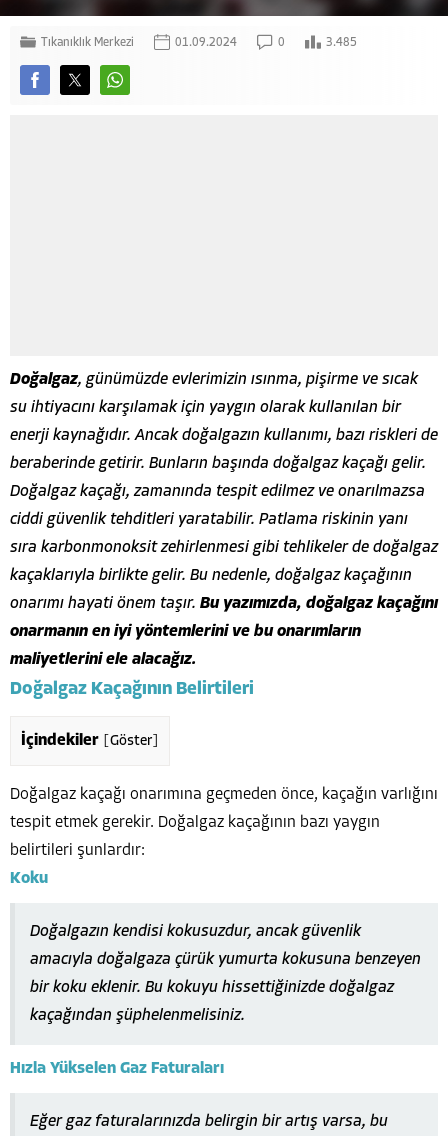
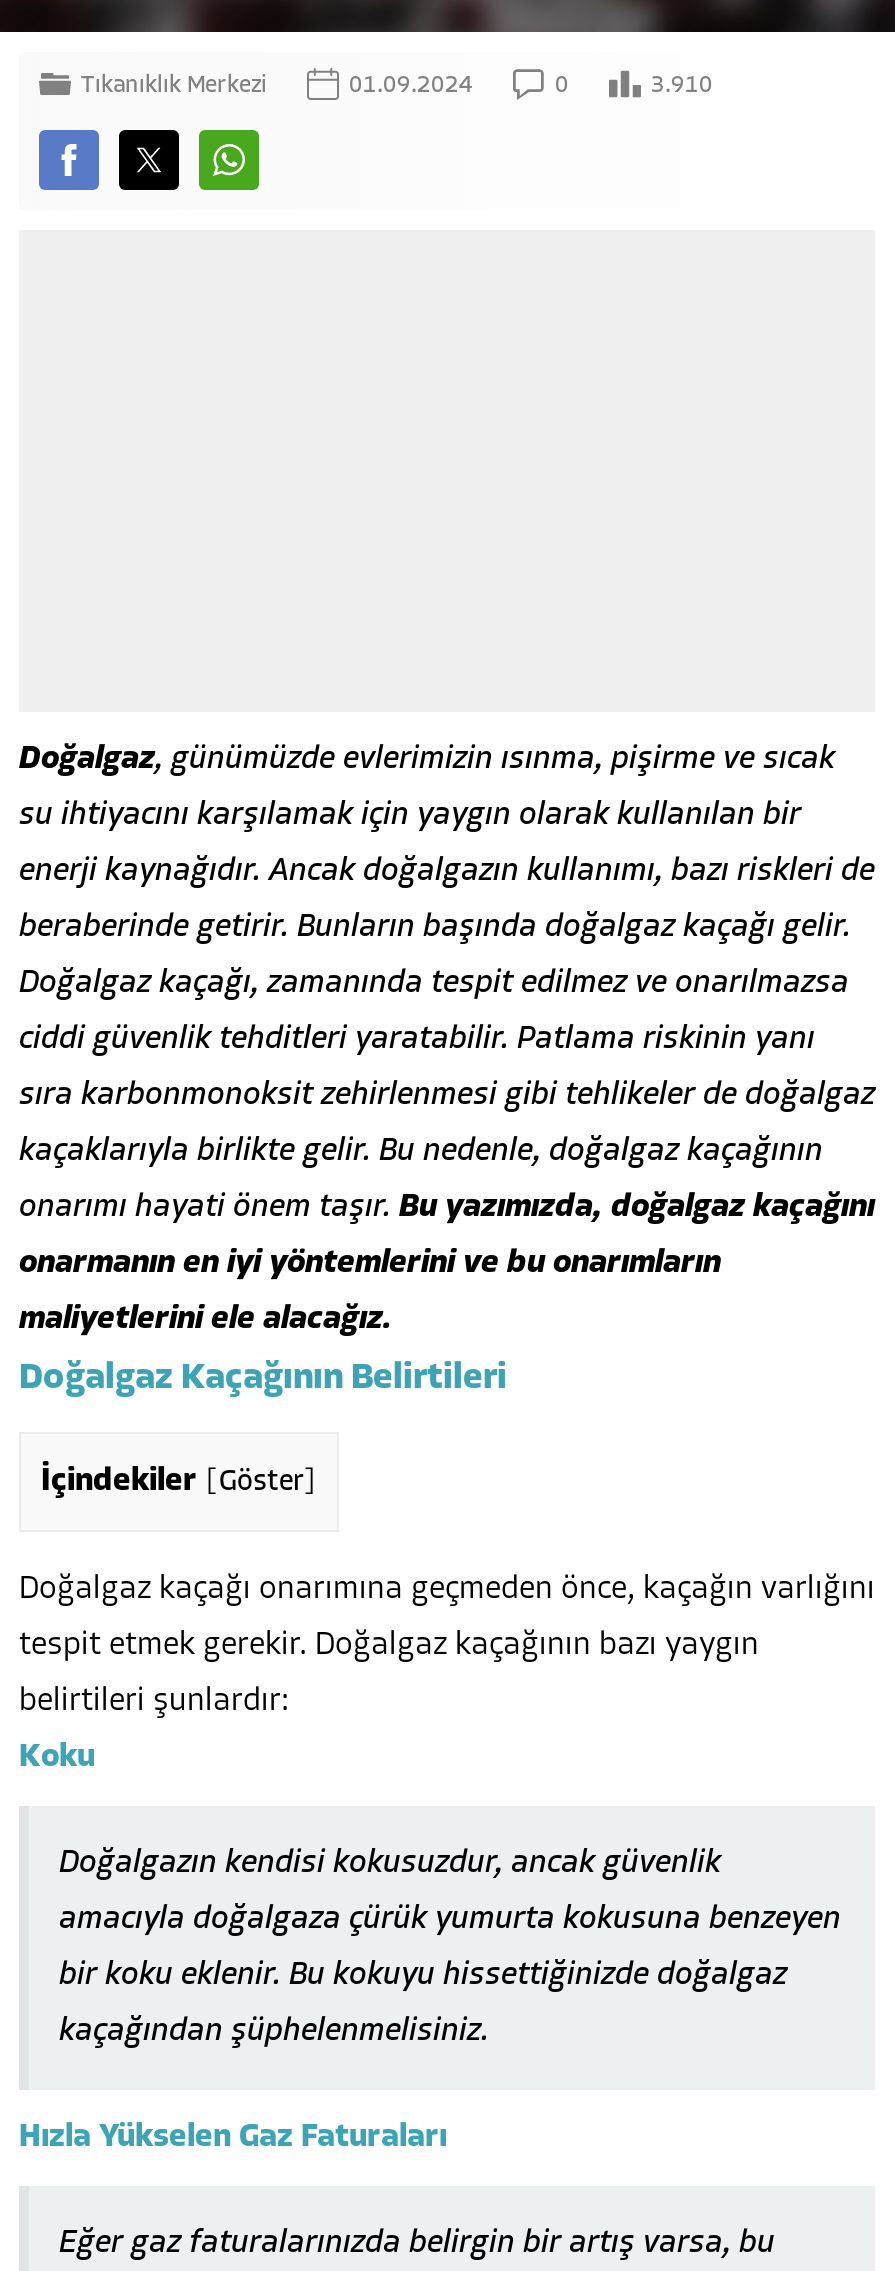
[326,37,357,49] 3.485 -> [651,74,713,98] 3.910

